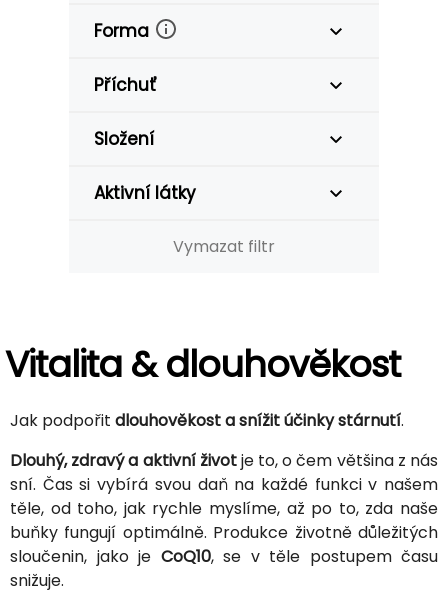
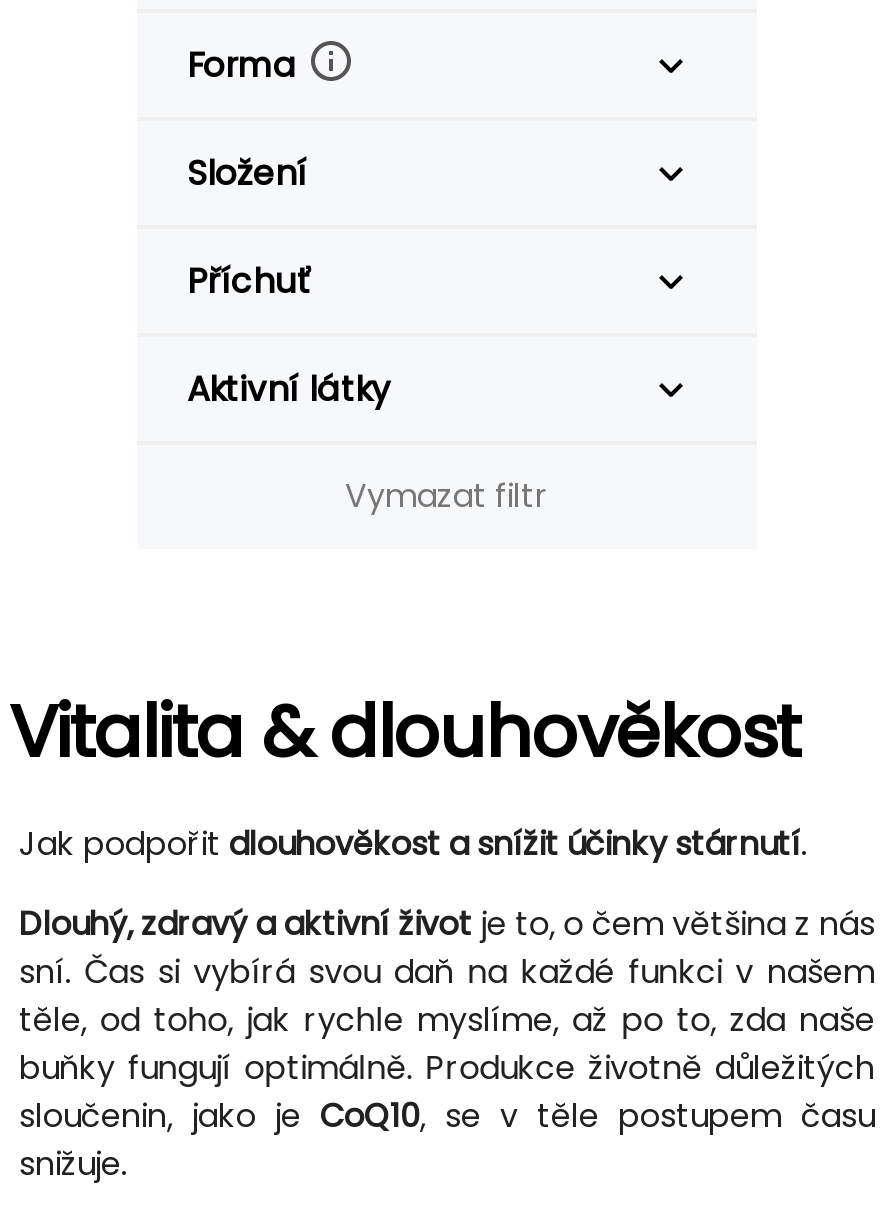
moved [94,73,157,97] -> [187,257,313,305]: Příchuť
moved [94,127,154,151] -> [187,149,307,197]: Složení

